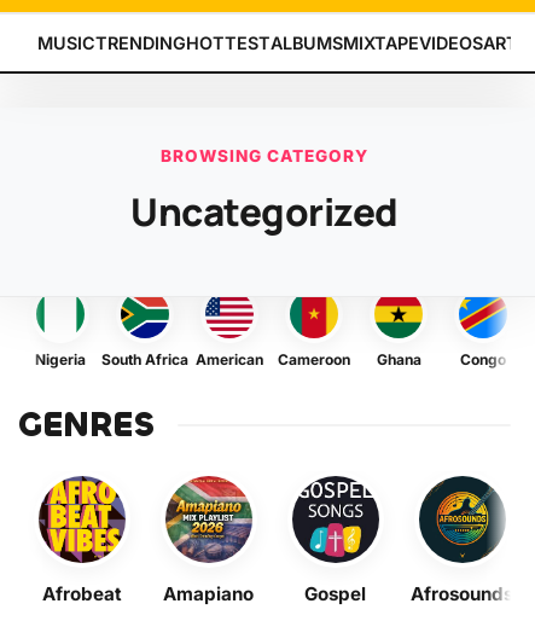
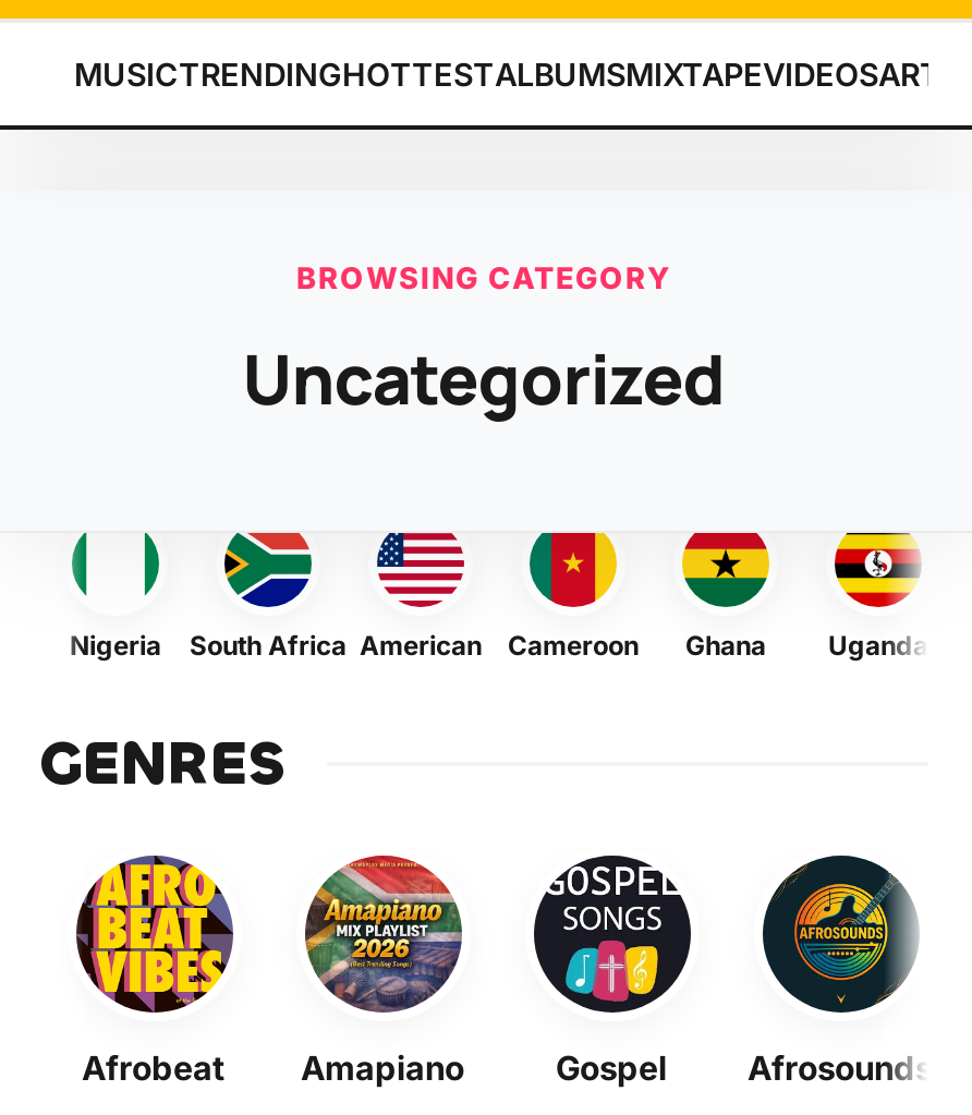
[458,296,506,368] [image] | Congo -> [828,531,928,662] [image] | Uganda

